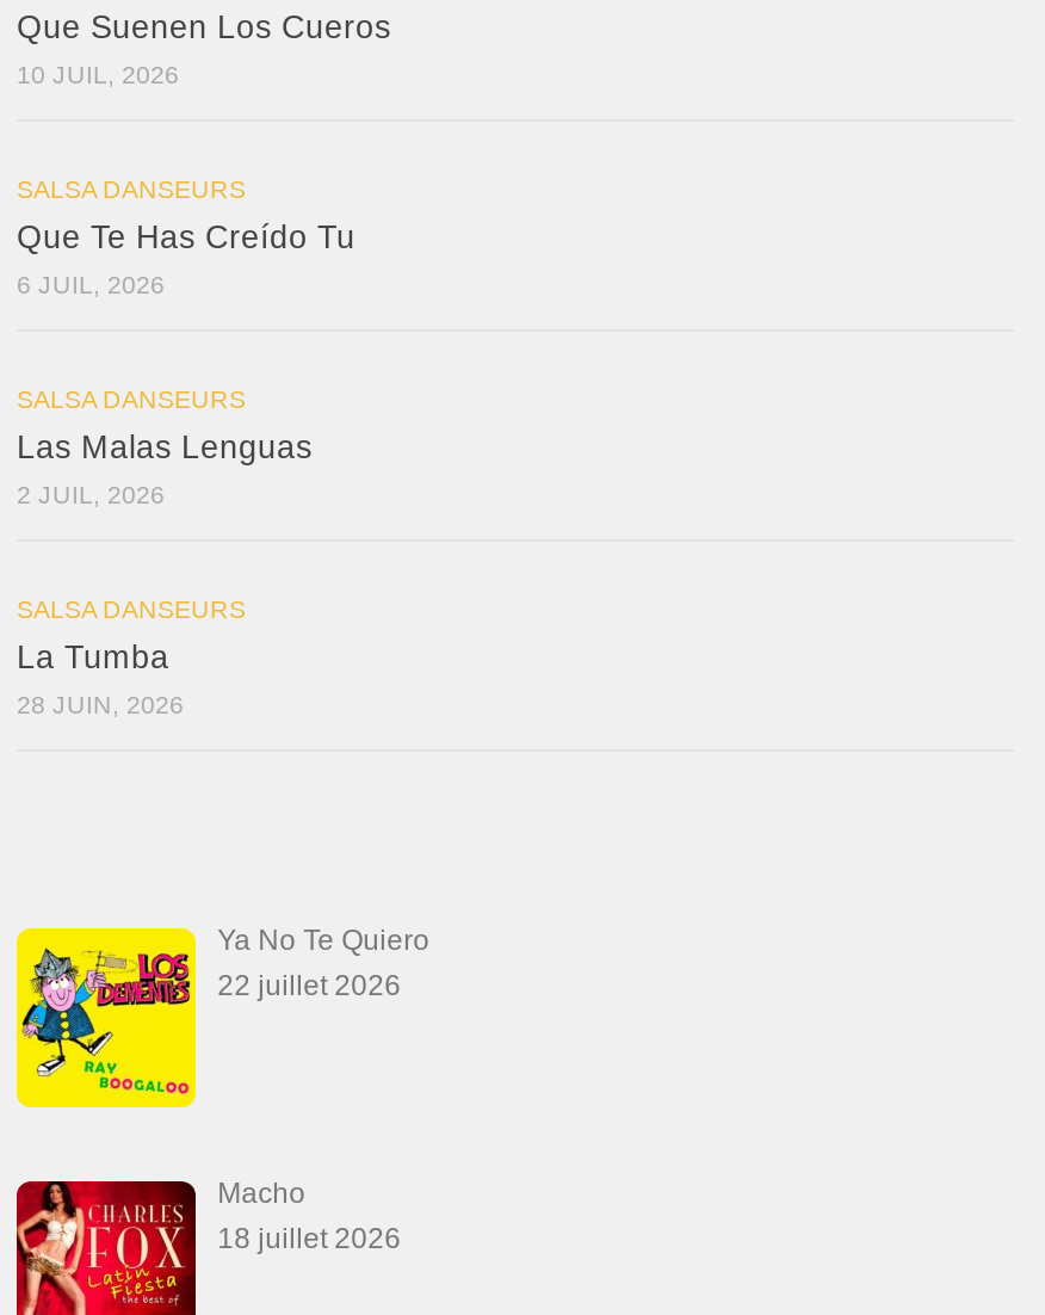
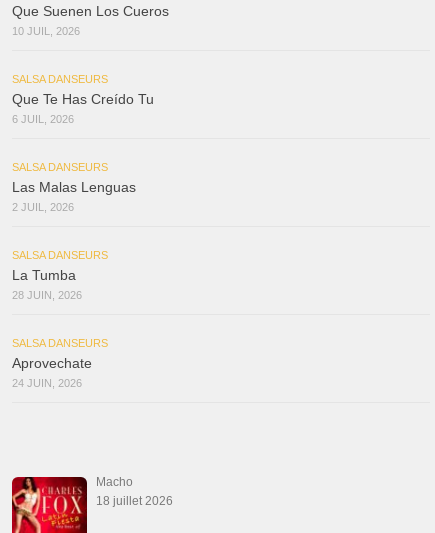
[217,925,430,1004] Ya No Te Quiero | 22 juillet 2026 -> [12,337,108,389] SALSA DANSEURS | Aprovechate | 24 JUIN, 2026
[14,990,198,1110] [image] -> none

